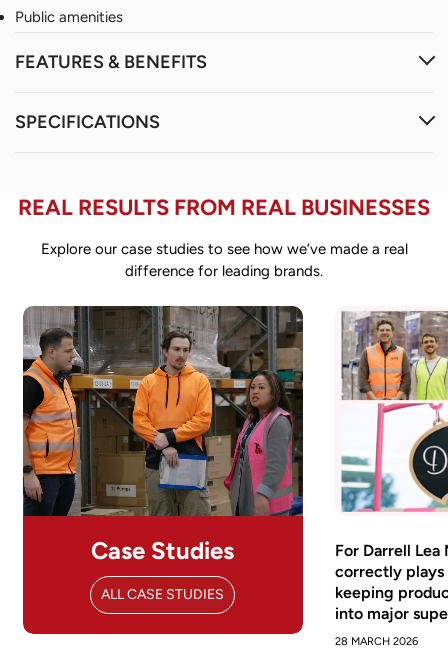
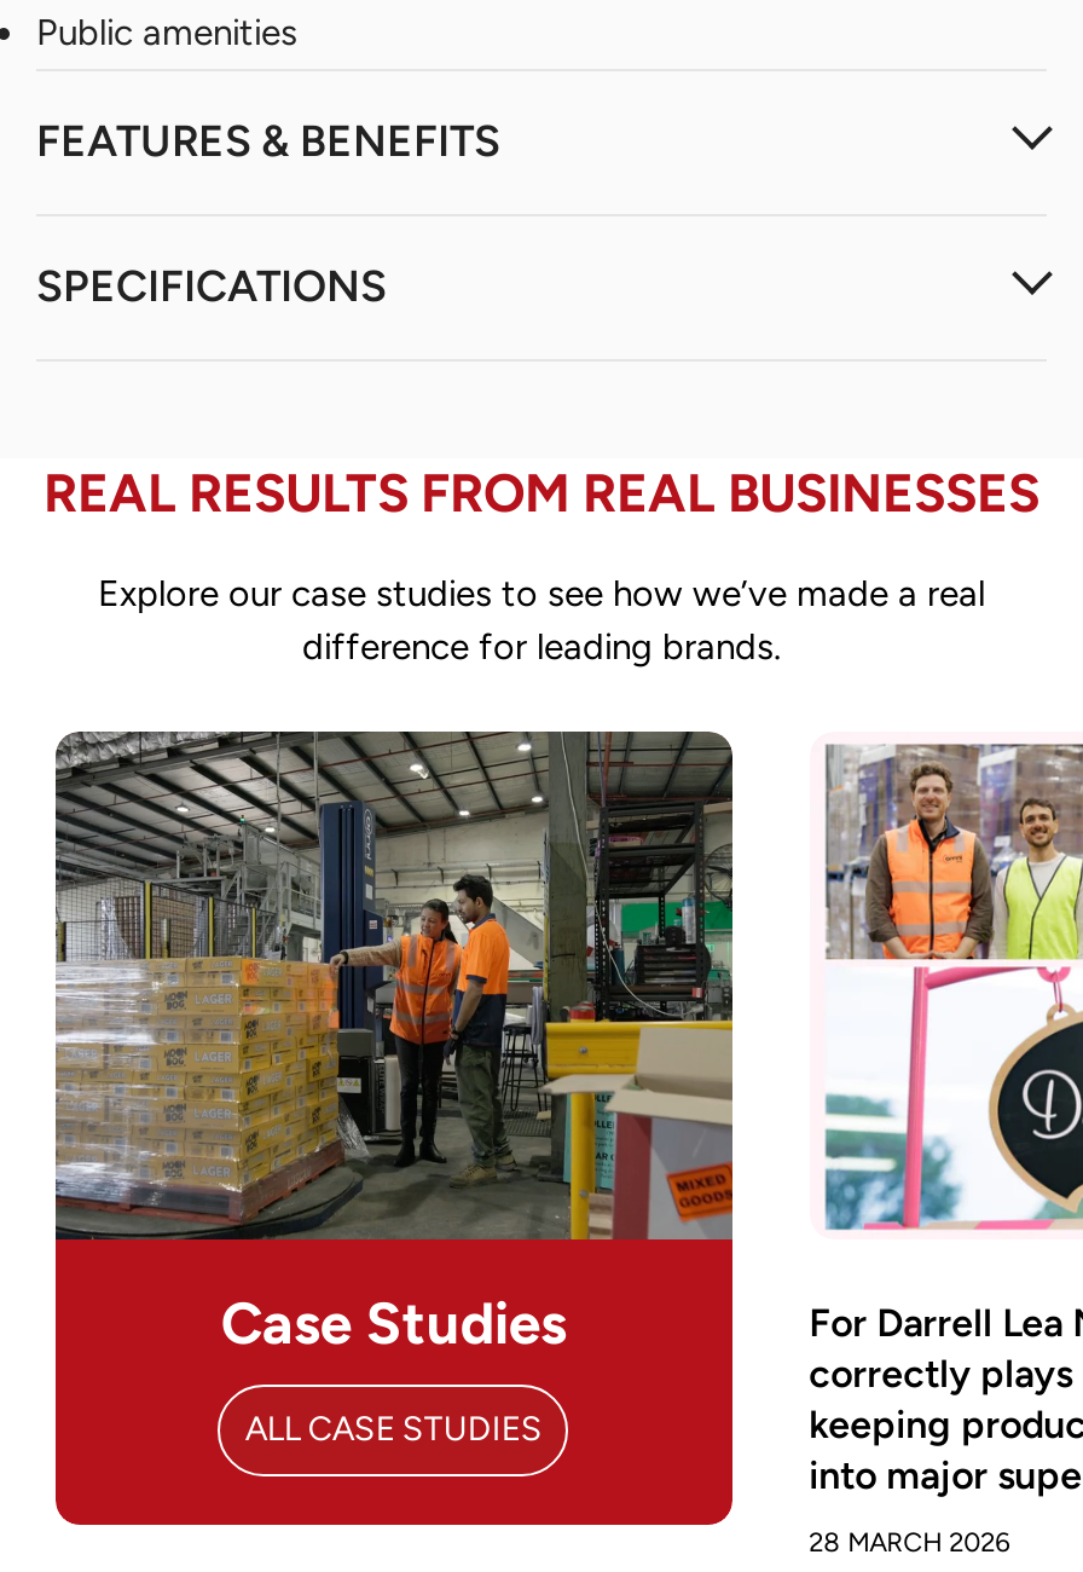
[22,306,304,517] [image] -> [53,732,735,1242] [image]

